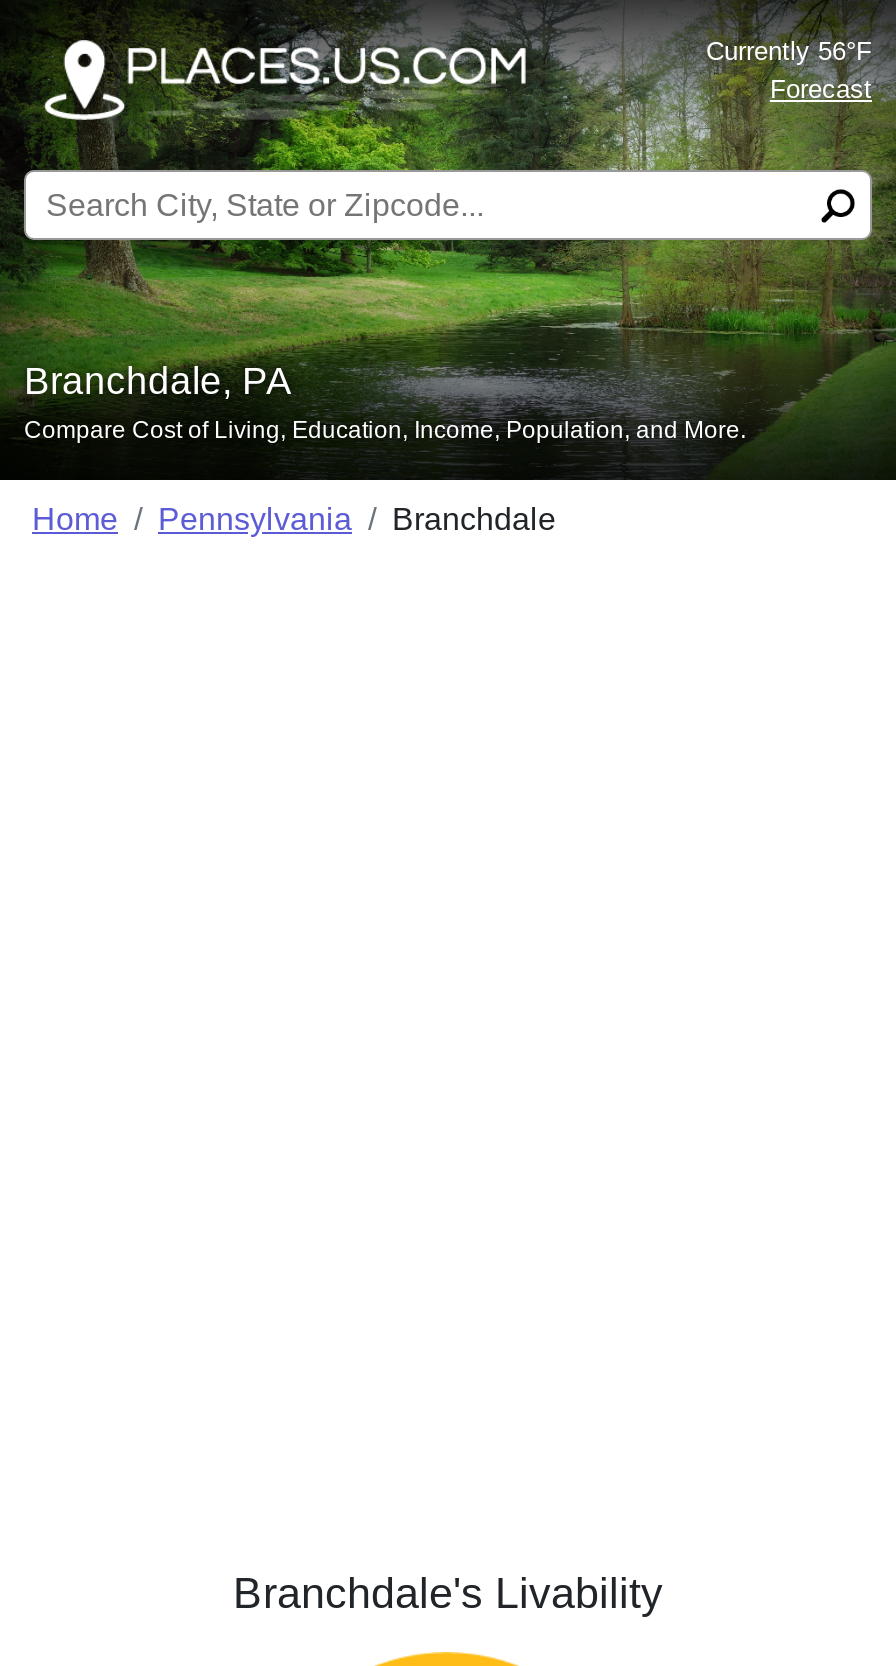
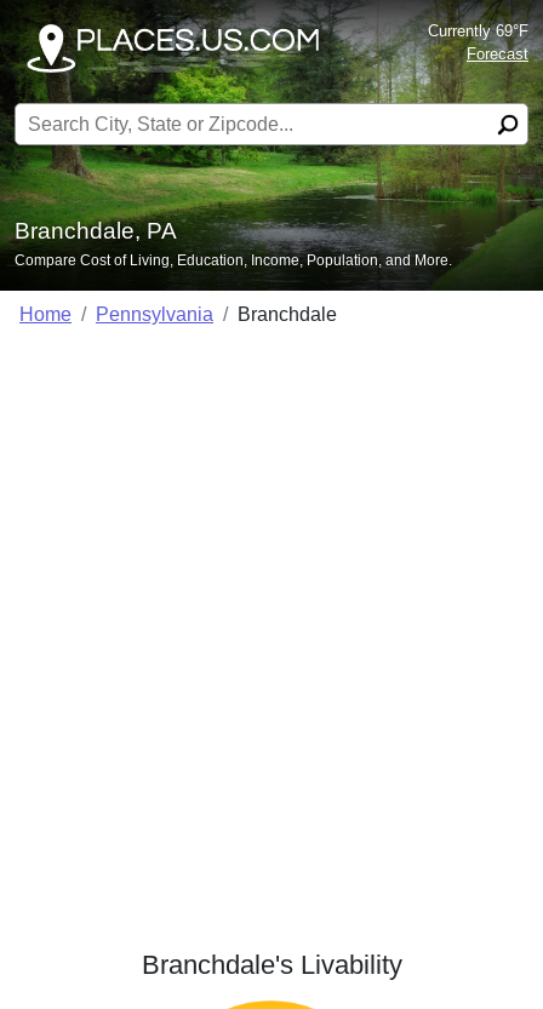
[706,36,872,66] Currently 56°F -> [428,22,528,40] Currently 69°F

